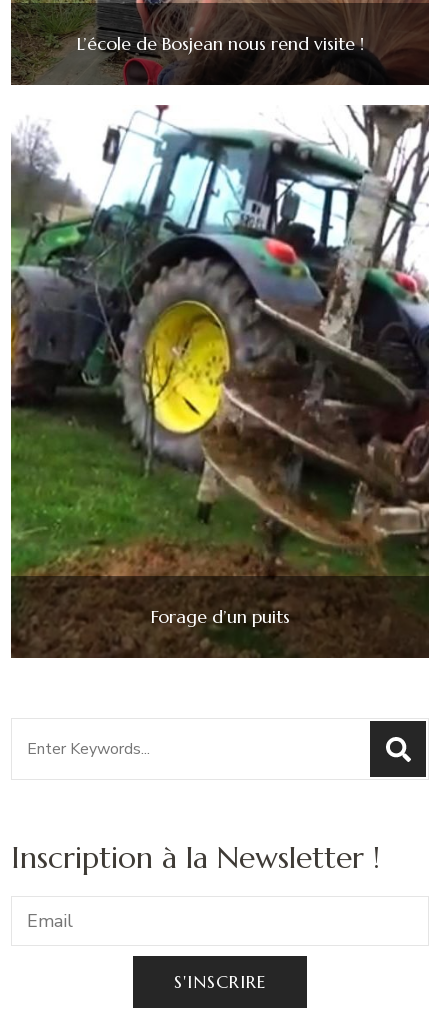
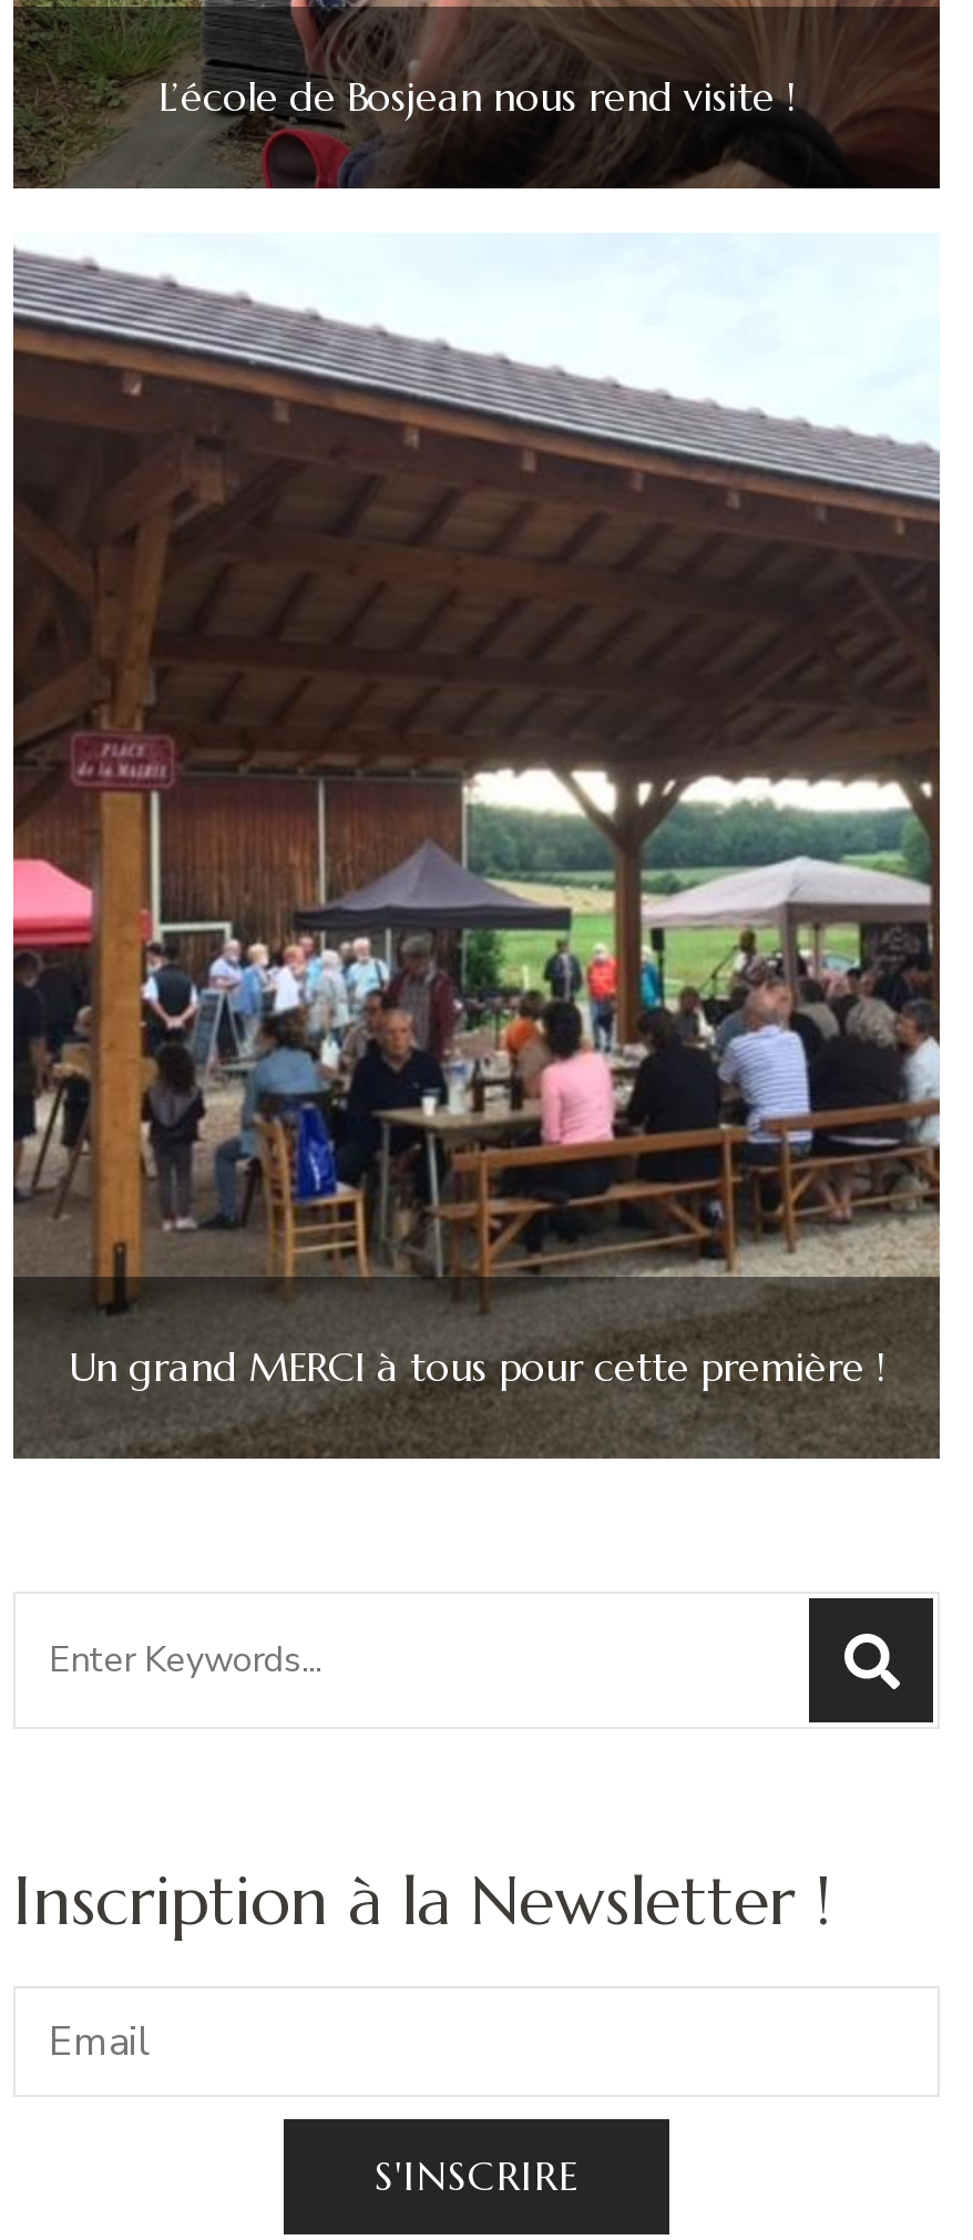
[10,104,430,657] [image] | Forage d’un puits -> [11,233,942,1459] [image] | Un grand MERCI à tous pour cette première !

